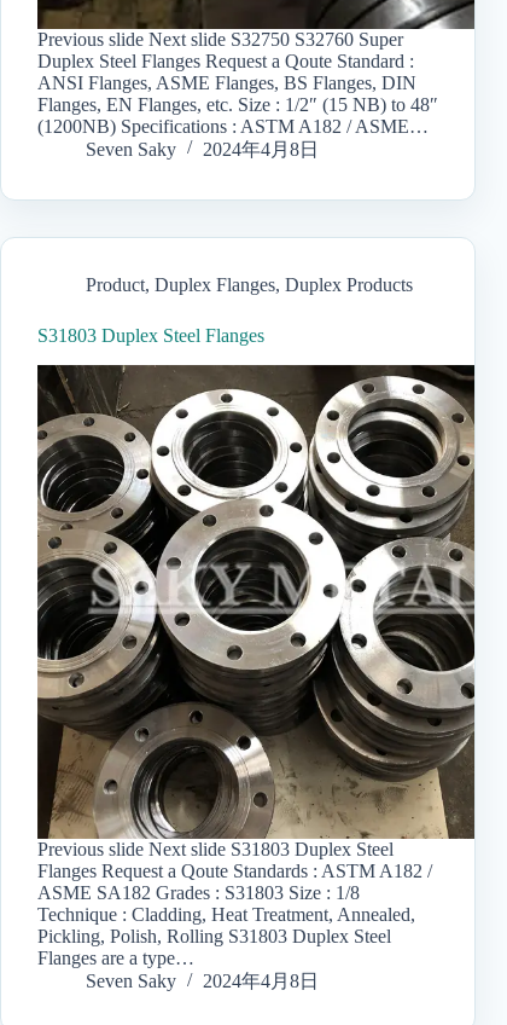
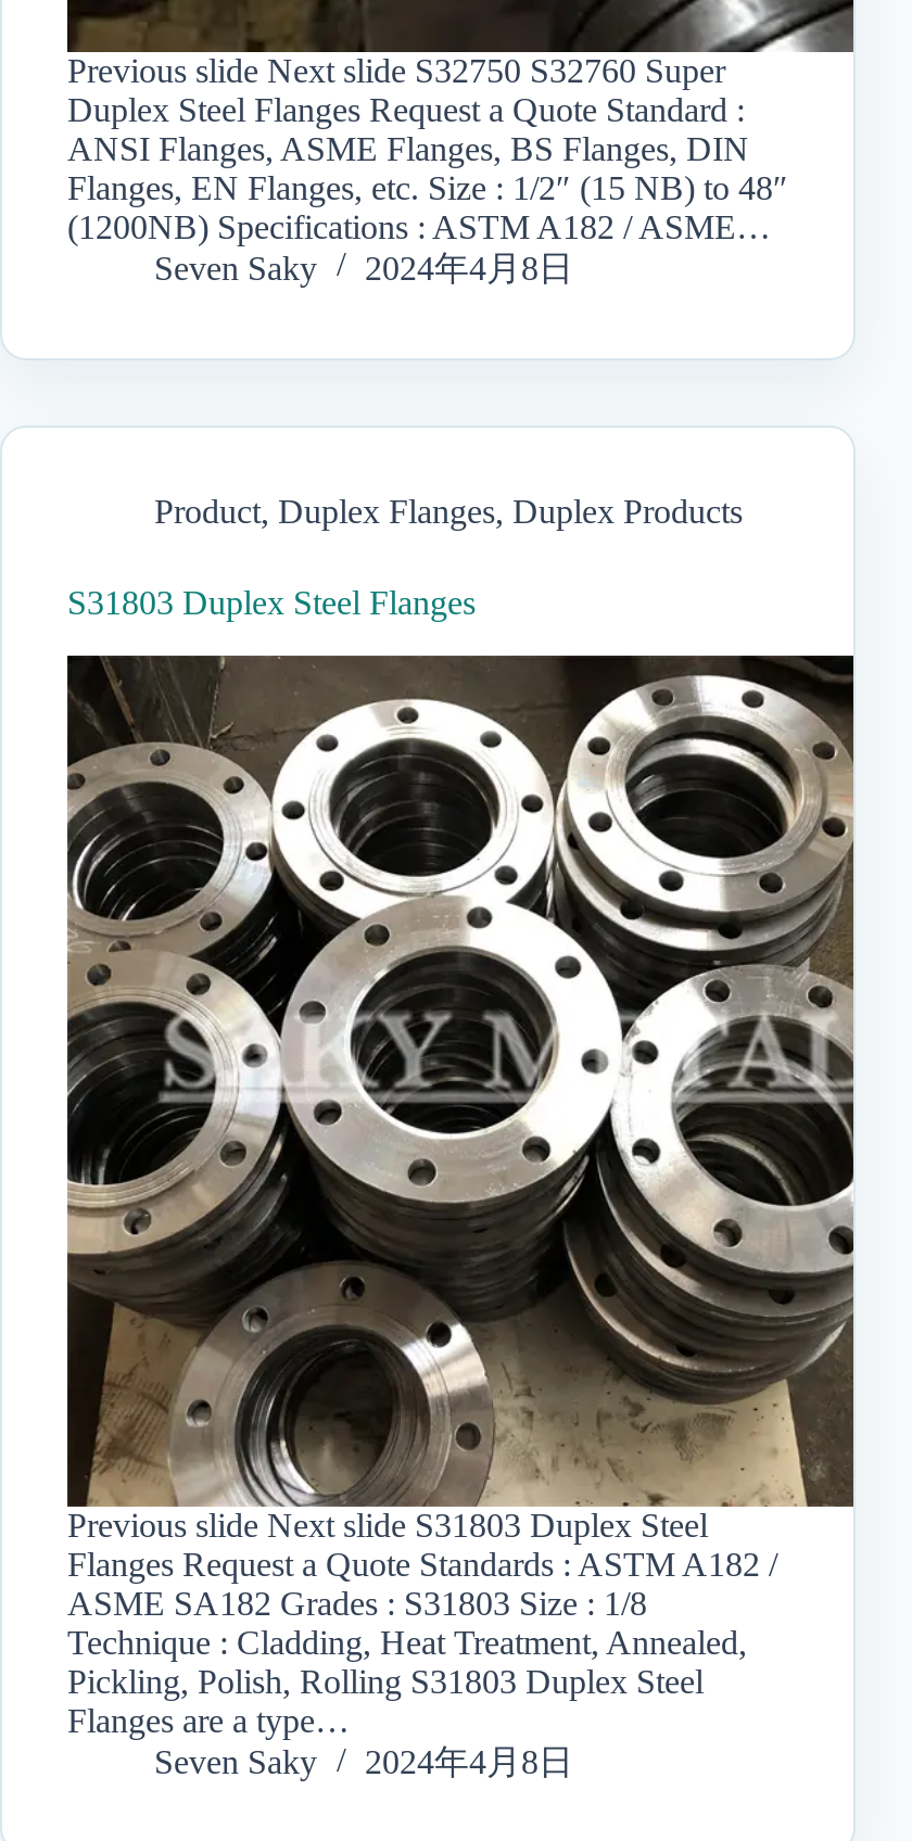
[37,51,414,71] Duplex Steel Flanges Request a Qoute Standard : -> [67,91,745,128] Duplex Steel Flanges Request a Quote Standard :
[37,861,432,881] Flanges Request a Qoute Standards : ASTM A182 / -> [67,1546,777,1583] Flanges Request a Quote Standards : ASTM A182 /

